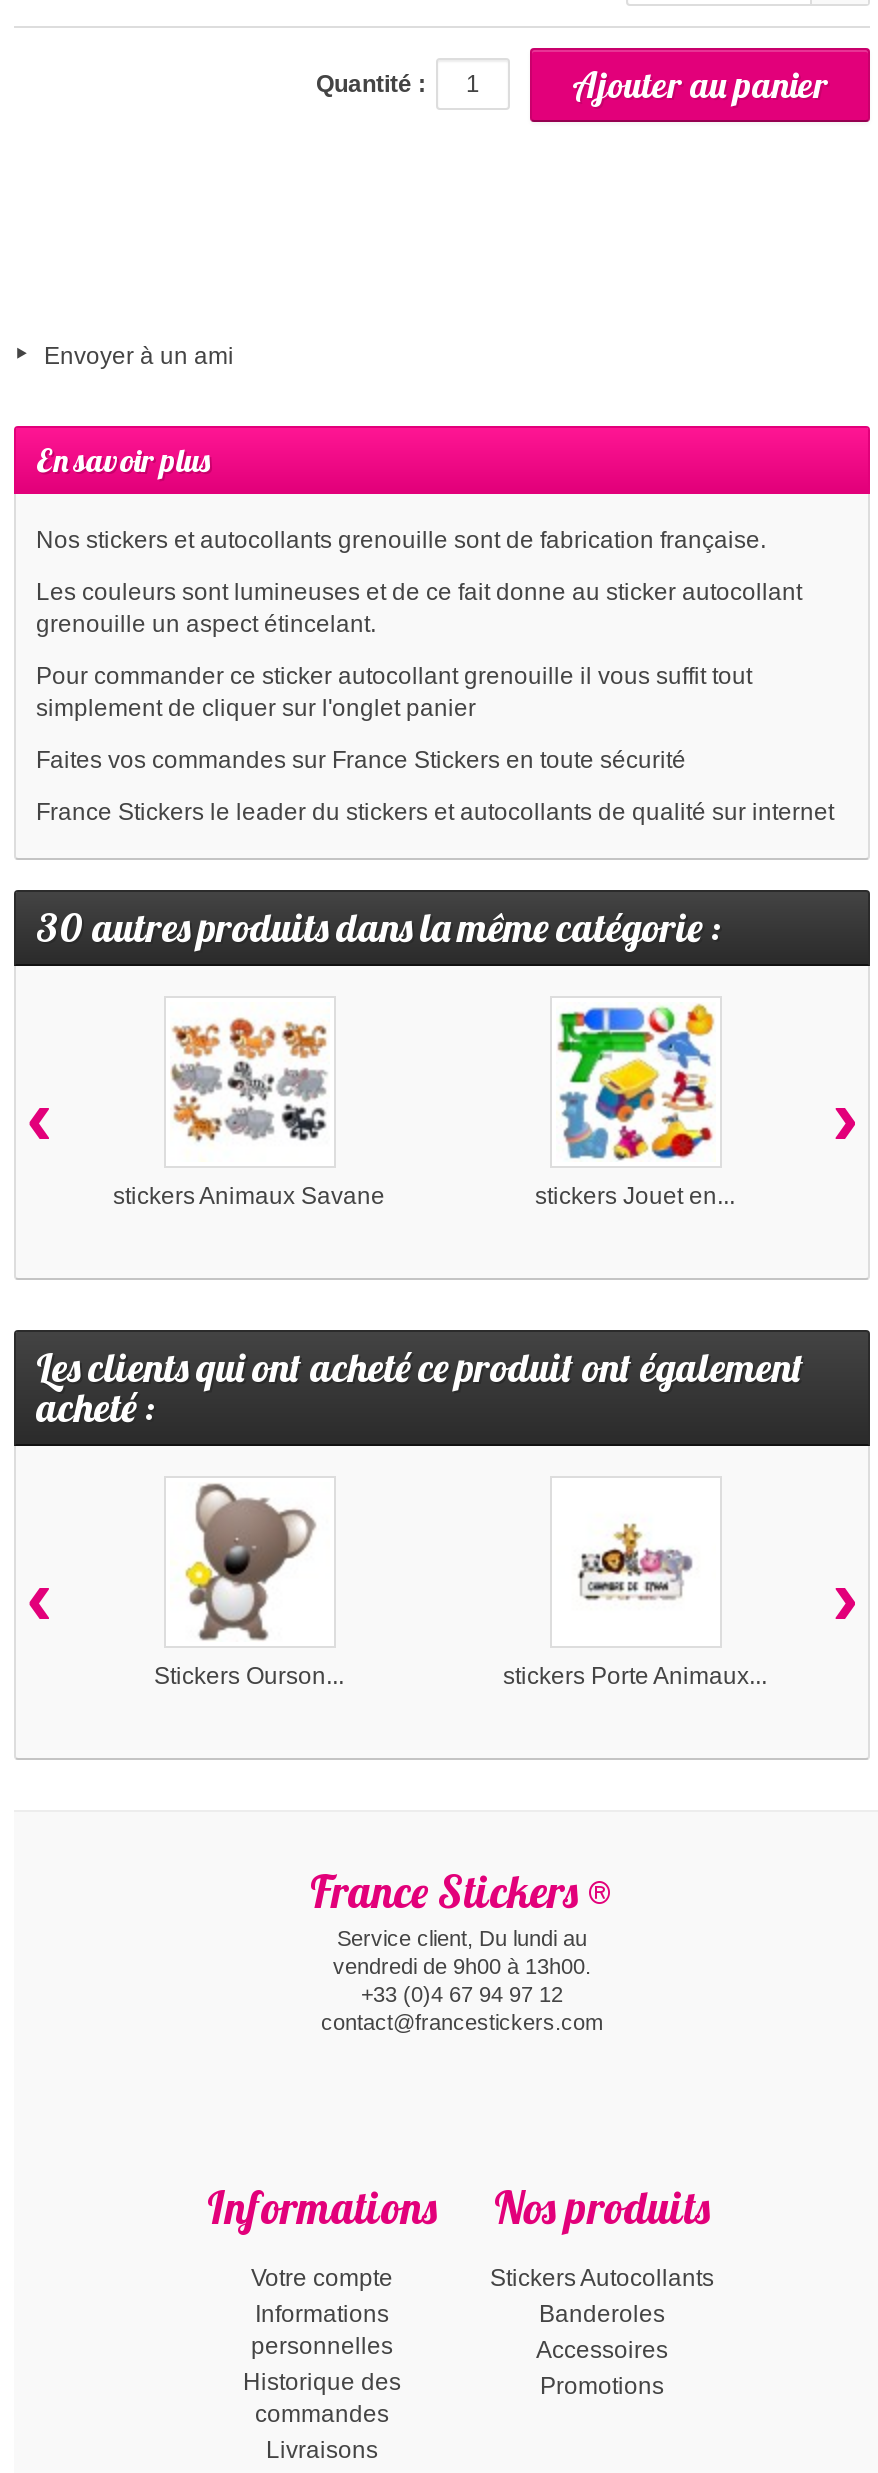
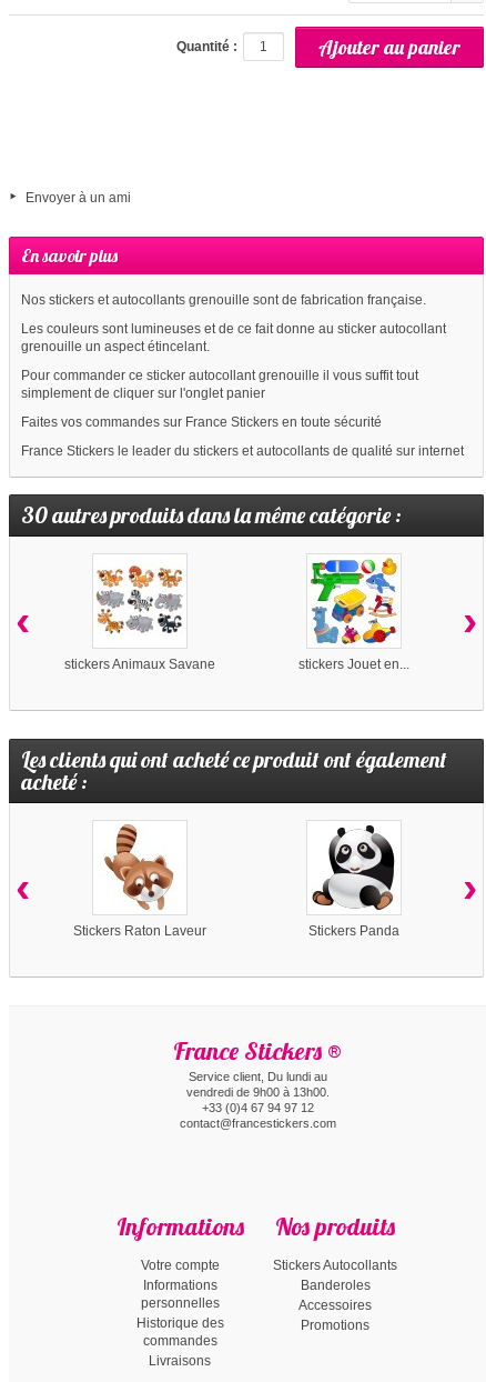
[154,1482,767,1689] [image] | Stickers Ourson... | stickers Porte Animaux... -> [73,824,399,938] [image] | Stickers Raton Laveur | Stickers Panda
[562,1486,708,1638] [image] -> [311,824,395,911] [image]

